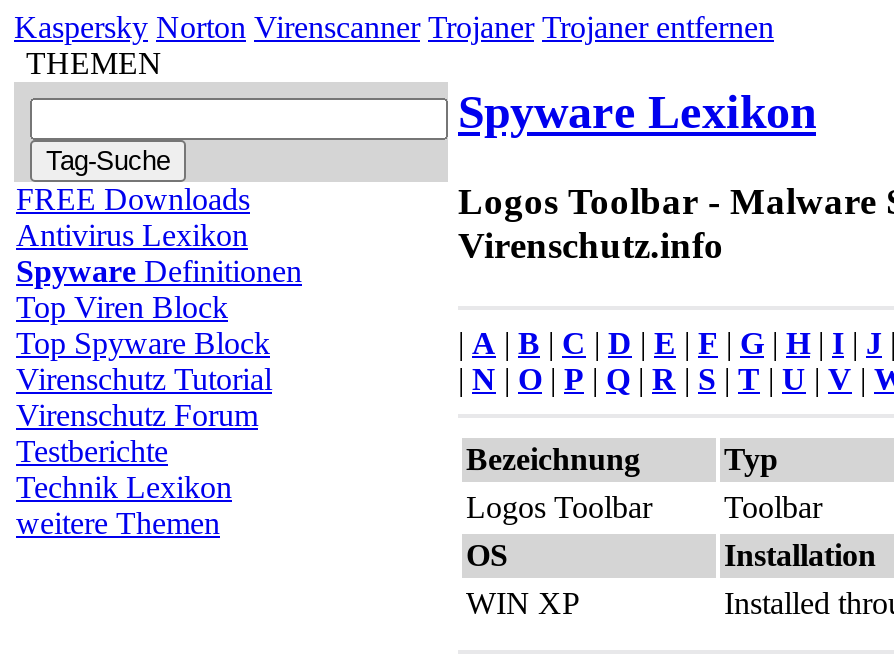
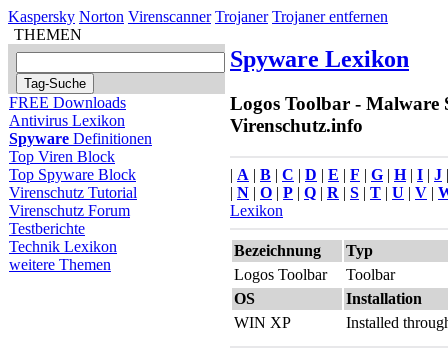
none -> [230,201,283,218] Lexikon

